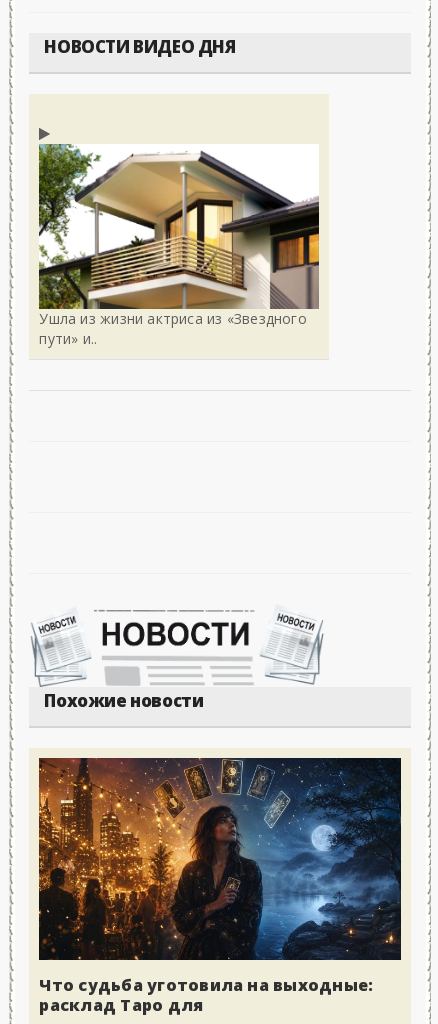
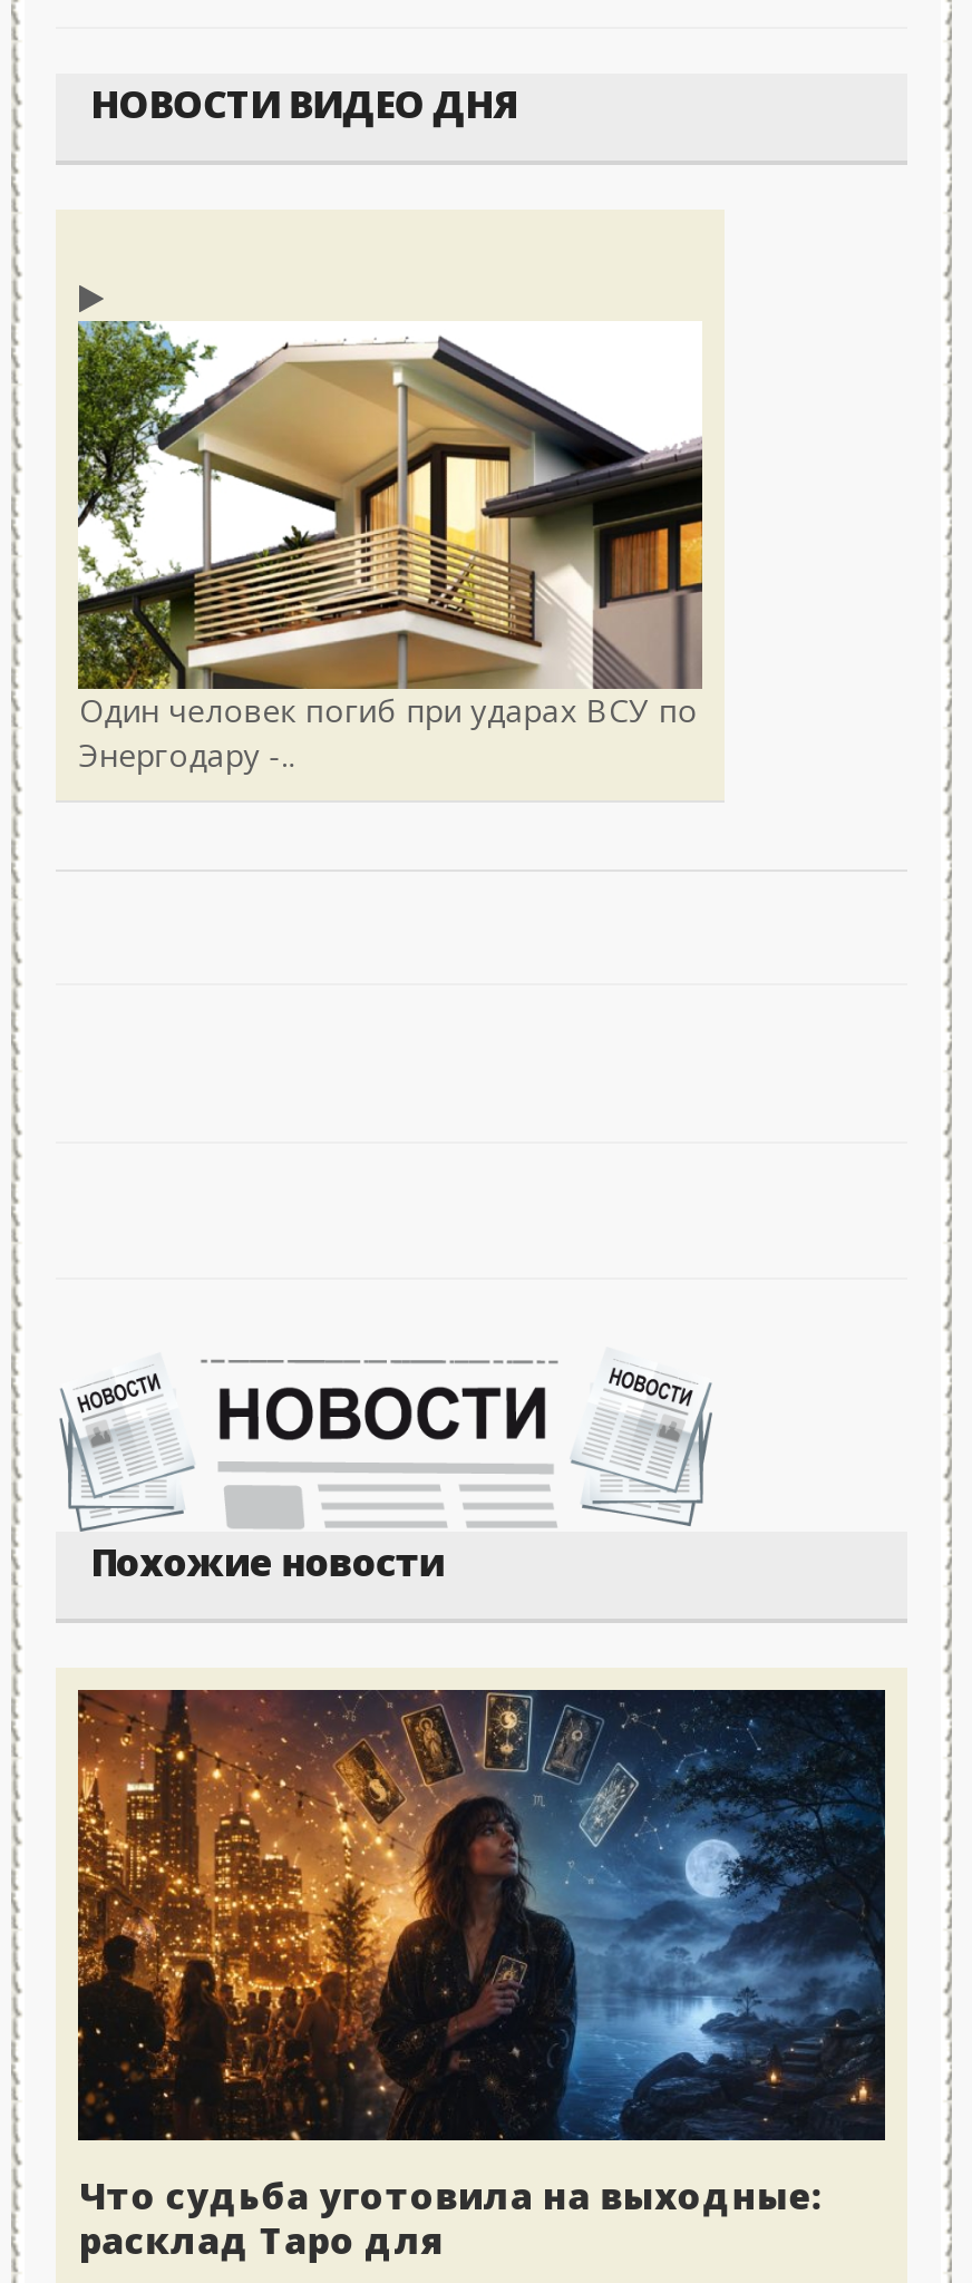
[39,309,307,348] Ушла из жизни актриса из «Звездного | пути» и.. -> [79,688,698,775] Один человек погиб при ударах ВСУ по | Энергодару -..

